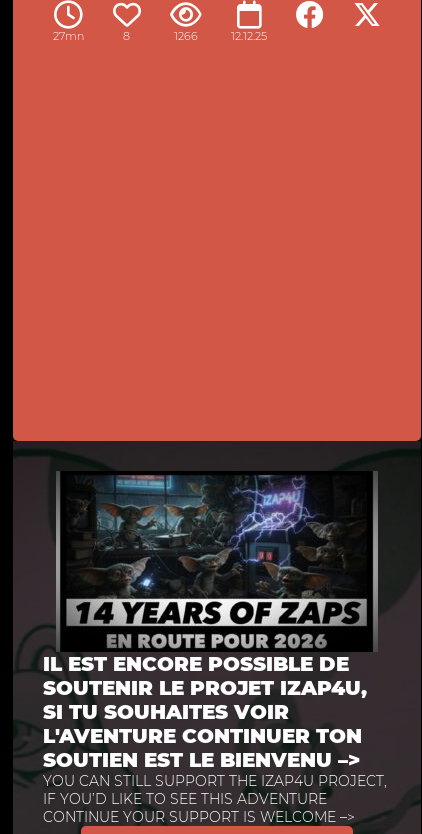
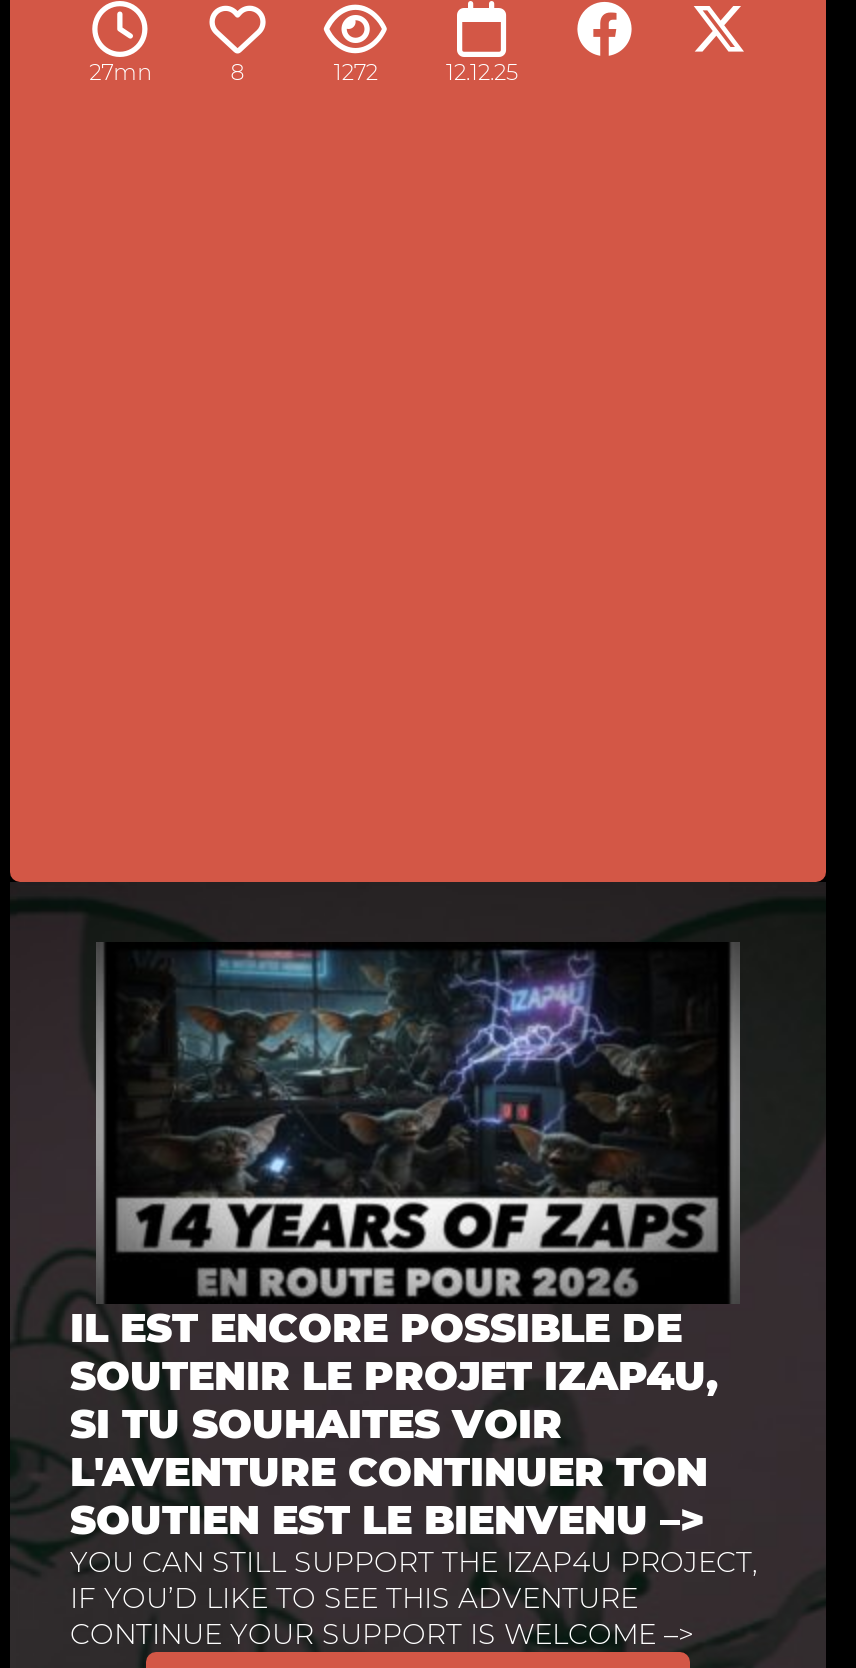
[174,29,198,43] 1266 -> [334,58,378,86] 1272

